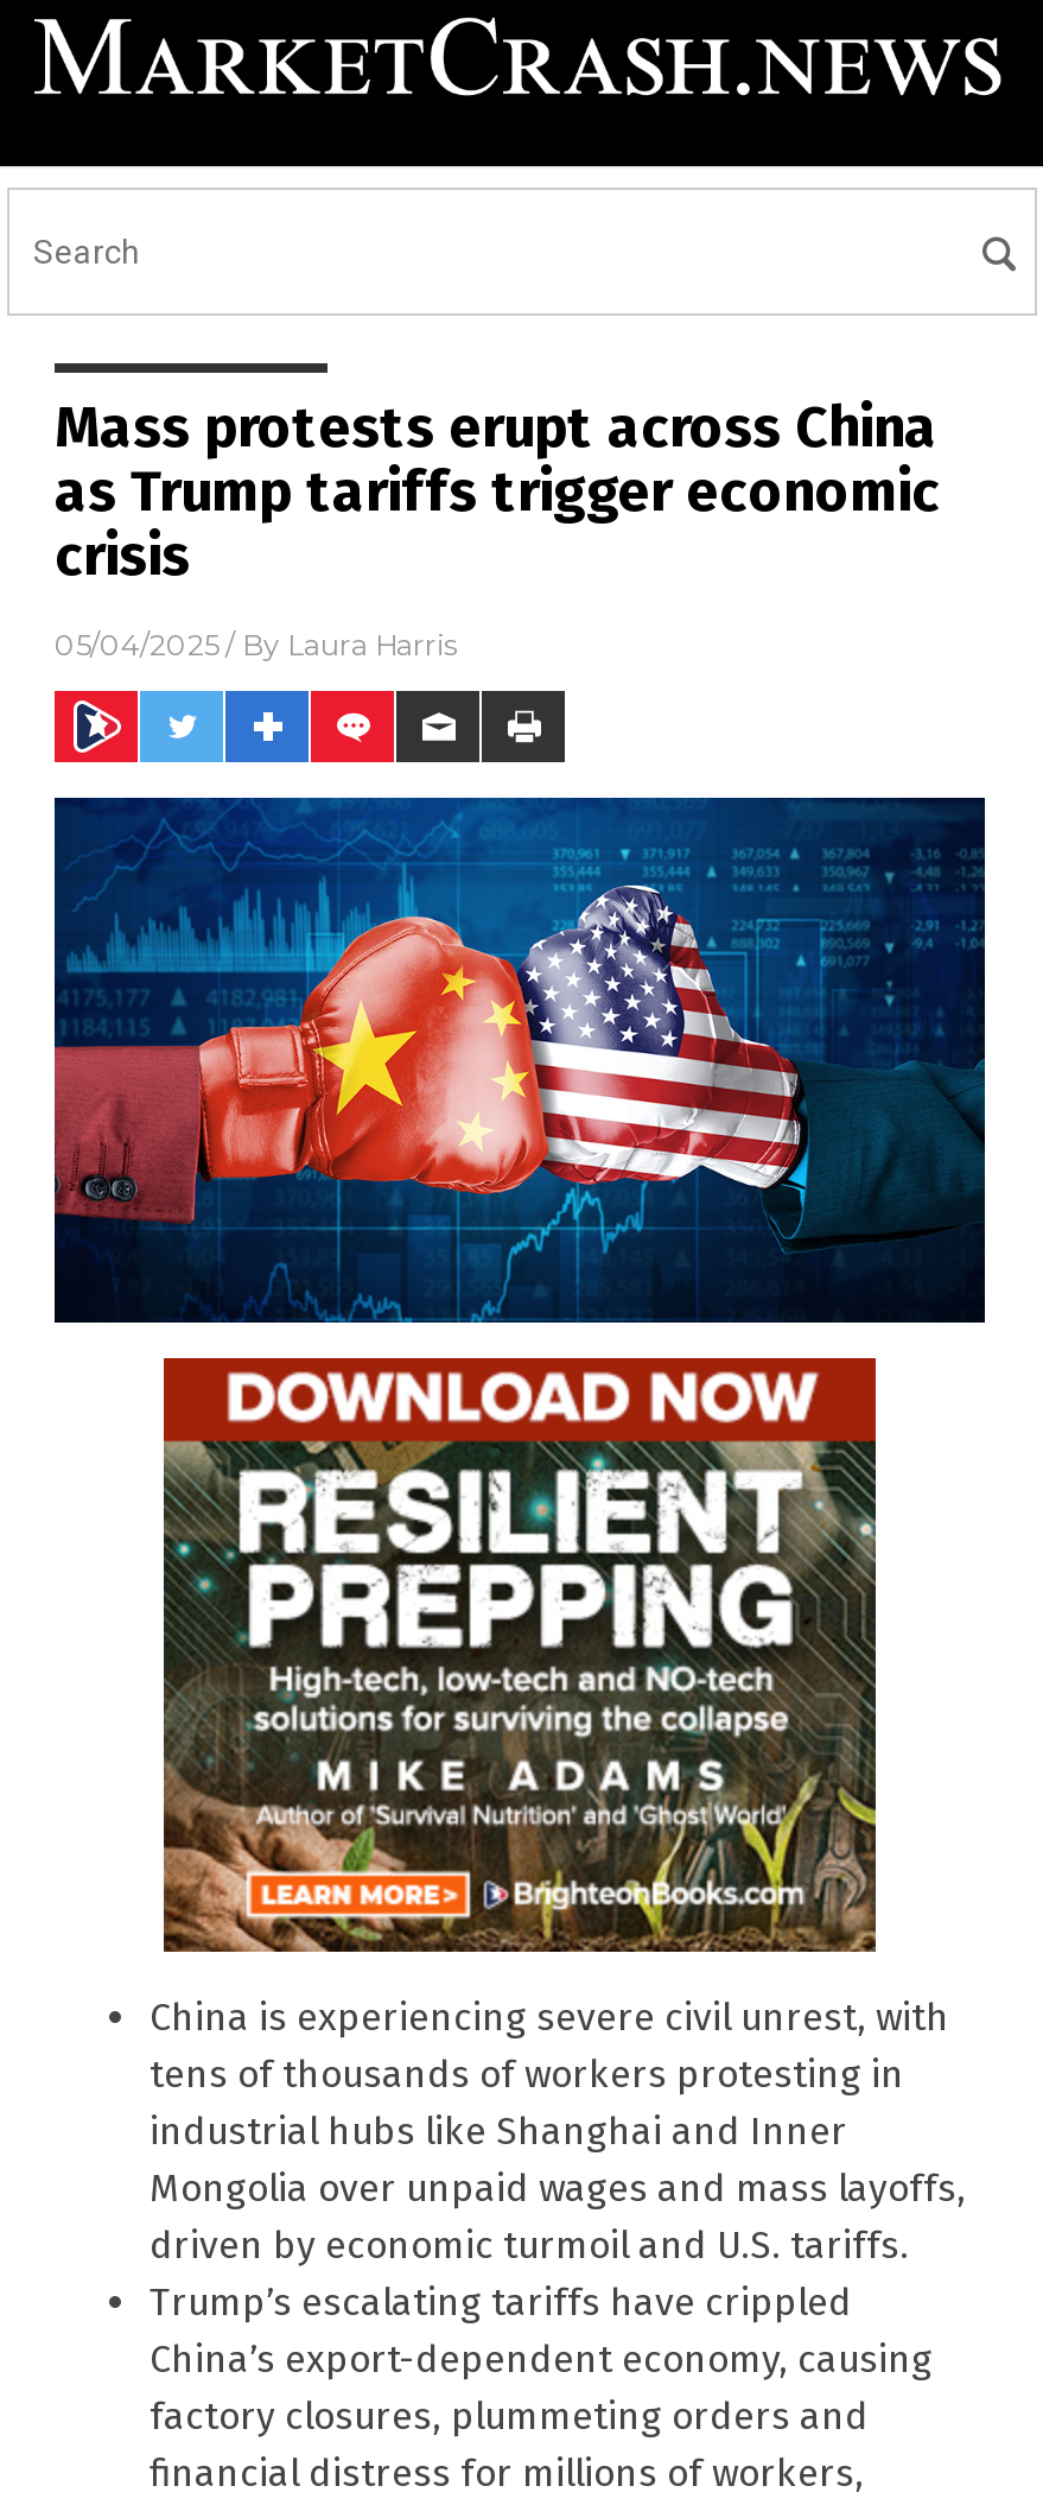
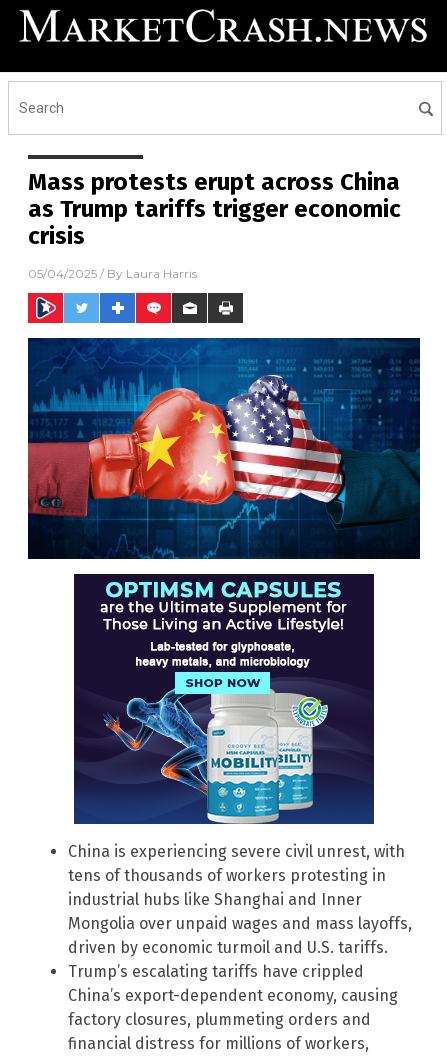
[161,1356,878,1954] [image] -> [73,573,375,825] [image]

